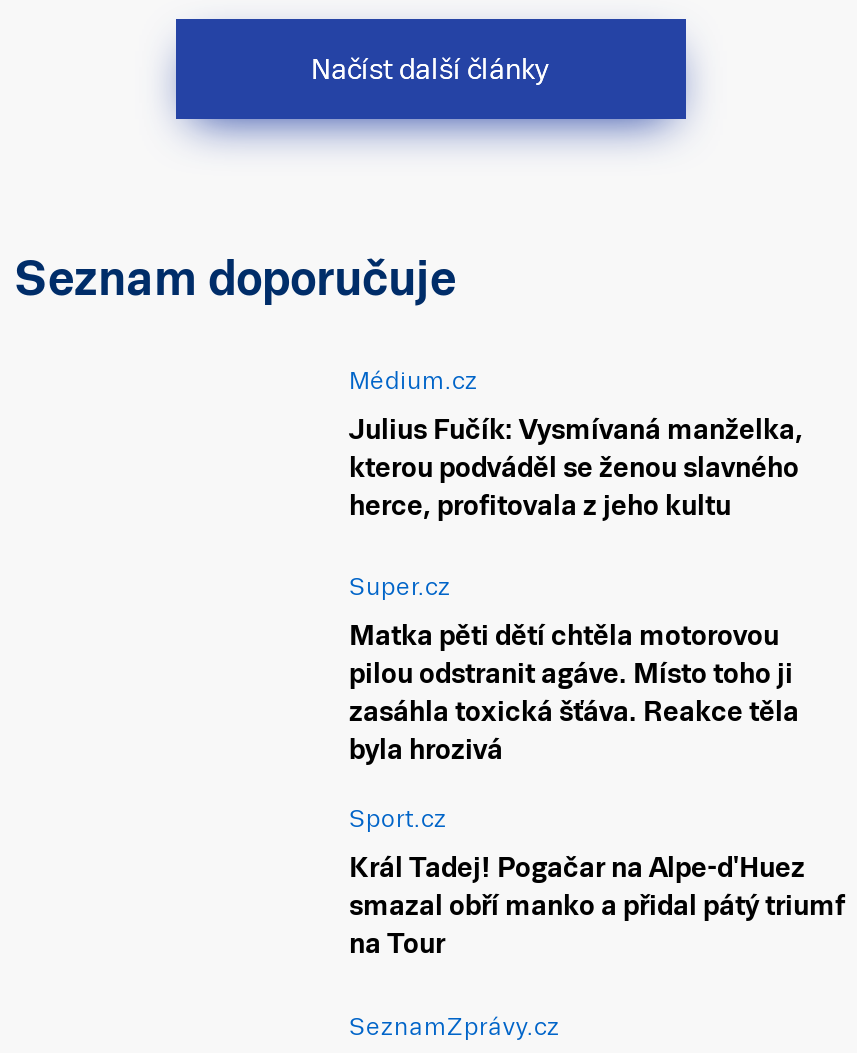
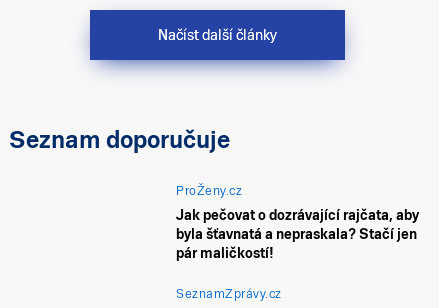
[349,367,845,960] Médium.cz | Julius Fučík: Vysmívaná manželka, | kterou podváděl se ženou slavného | herce, profitovala z jeho kultu | Super.cz | Matka pěti dětí chtěla motorovou | pilou odstranit agáve. Místo toho ji | zasáhla toxická šťáva. Reakce těla | byla hrozivá | Sport.cz | Král Tadej! Pogačar na Alpe-d'Huez | smazal obří manko a přidal pátý triumf | na Tour -> [176,184,419,261] ProŽeny.cz | Jak pečovat o dozrávající rajčata, aby | byla šťavnatá a nepraskala? Stačí jen | pár maličkostí!

